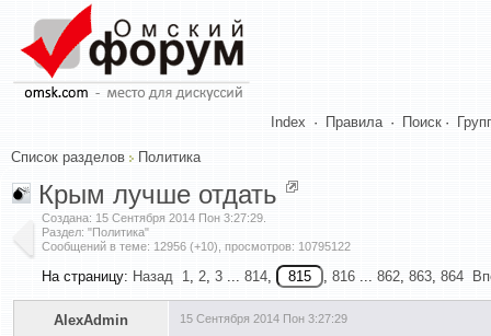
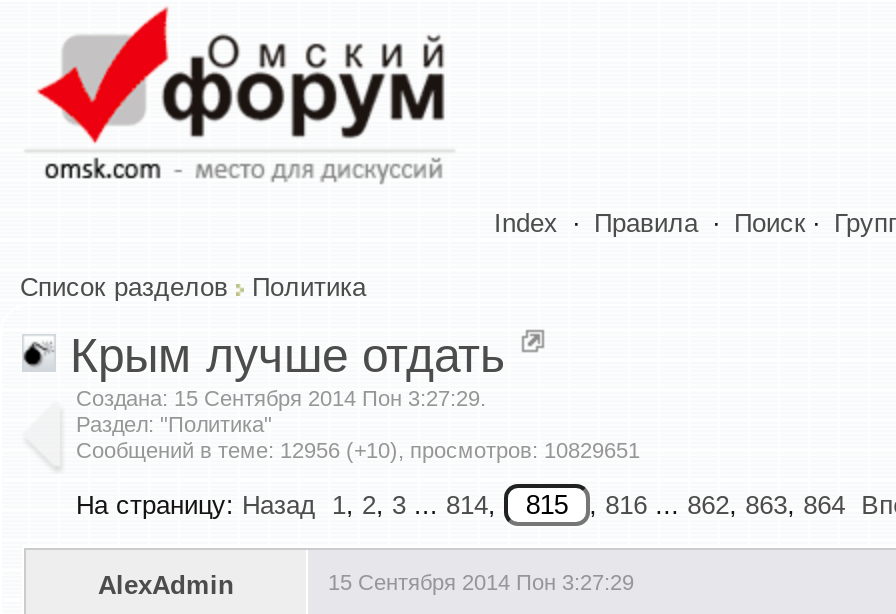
[42,240,351,253] Сообщений в теме: 12956 (+10), просмотров: 10795122 -> [76,438,640,462] Сообщений в теме: 12956 (+10), просмотров: 10829651

